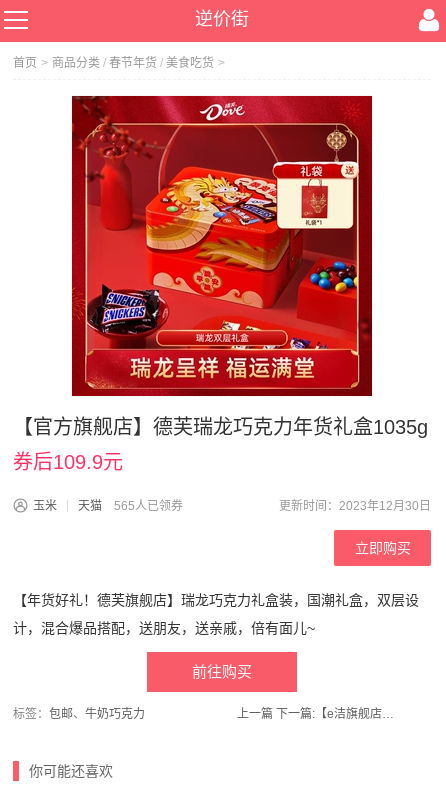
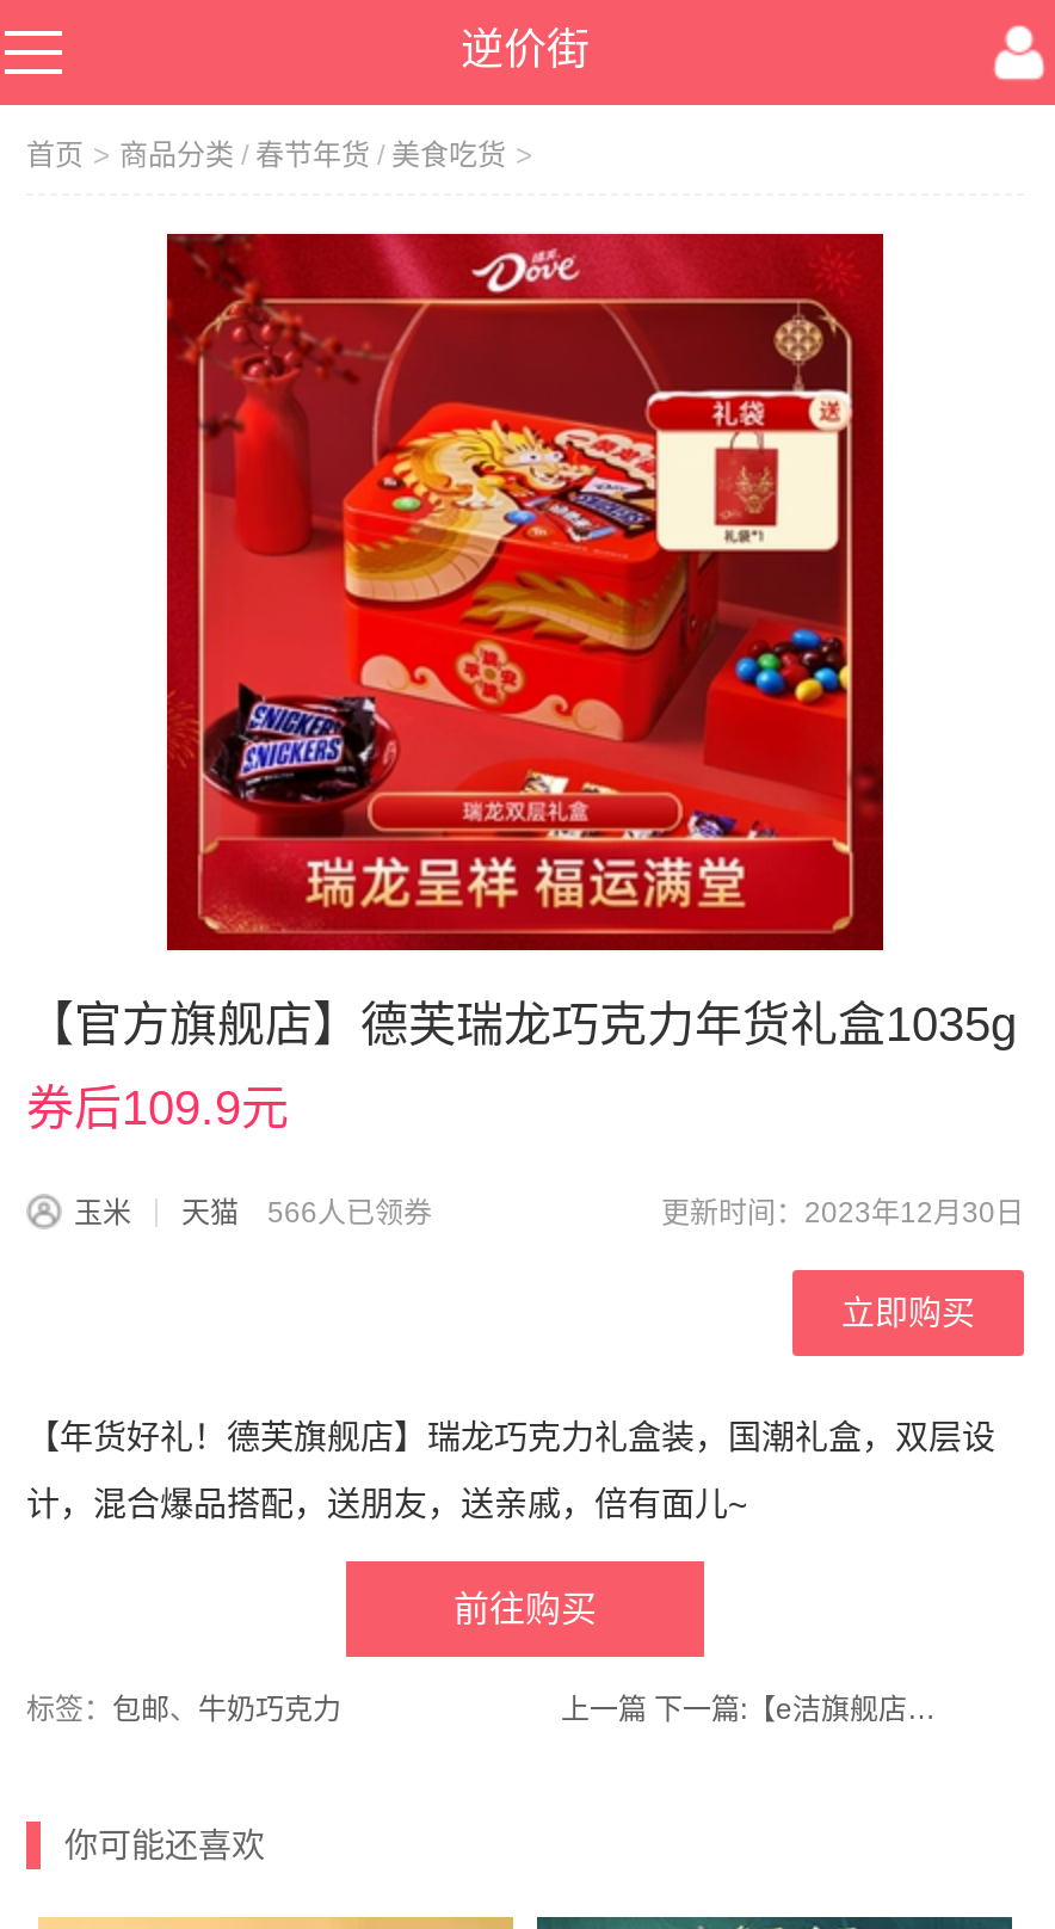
[114,499,183,513] 565人已领券 -> [267,1196,432,1229] 566人已领券

